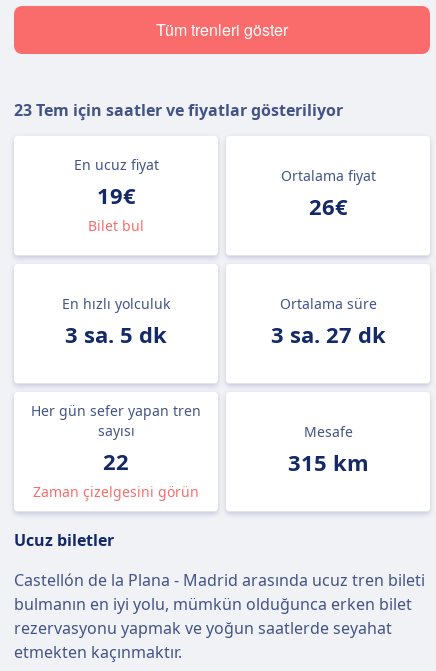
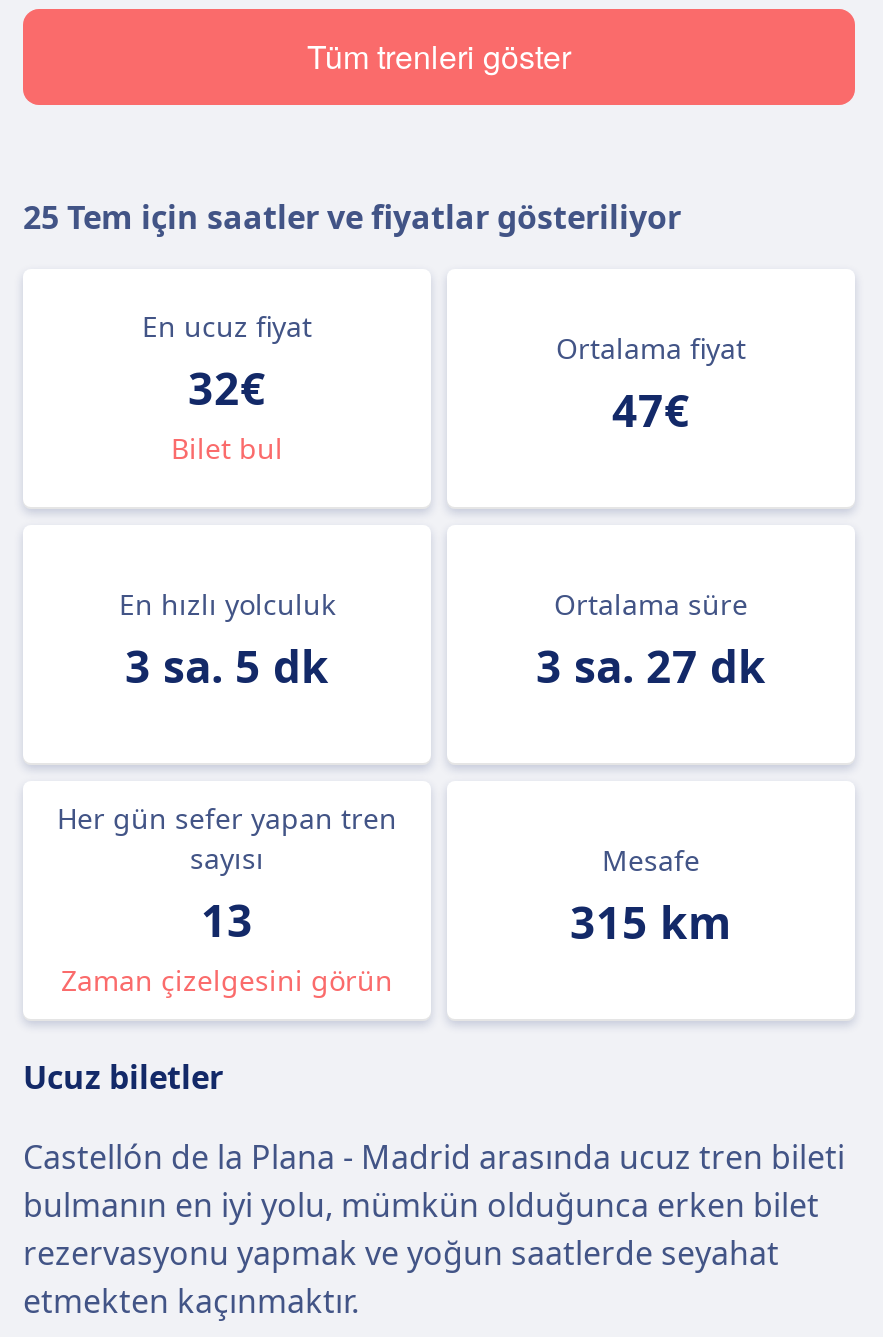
[14,99,343,121] 23 Tem için saatler ve fiyatlar gösteriliyor -> [23,195,681,239] 25 Tem için saatler ve fiyatlar gösteriliyor
[96,180,135,210] 19€ -> [188,357,266,417] 32€
[308,191,347,221] 26€ -> [612,379,690,439] 47€
[103,446,129,476] 22 -> [201,889,253,949] 13

